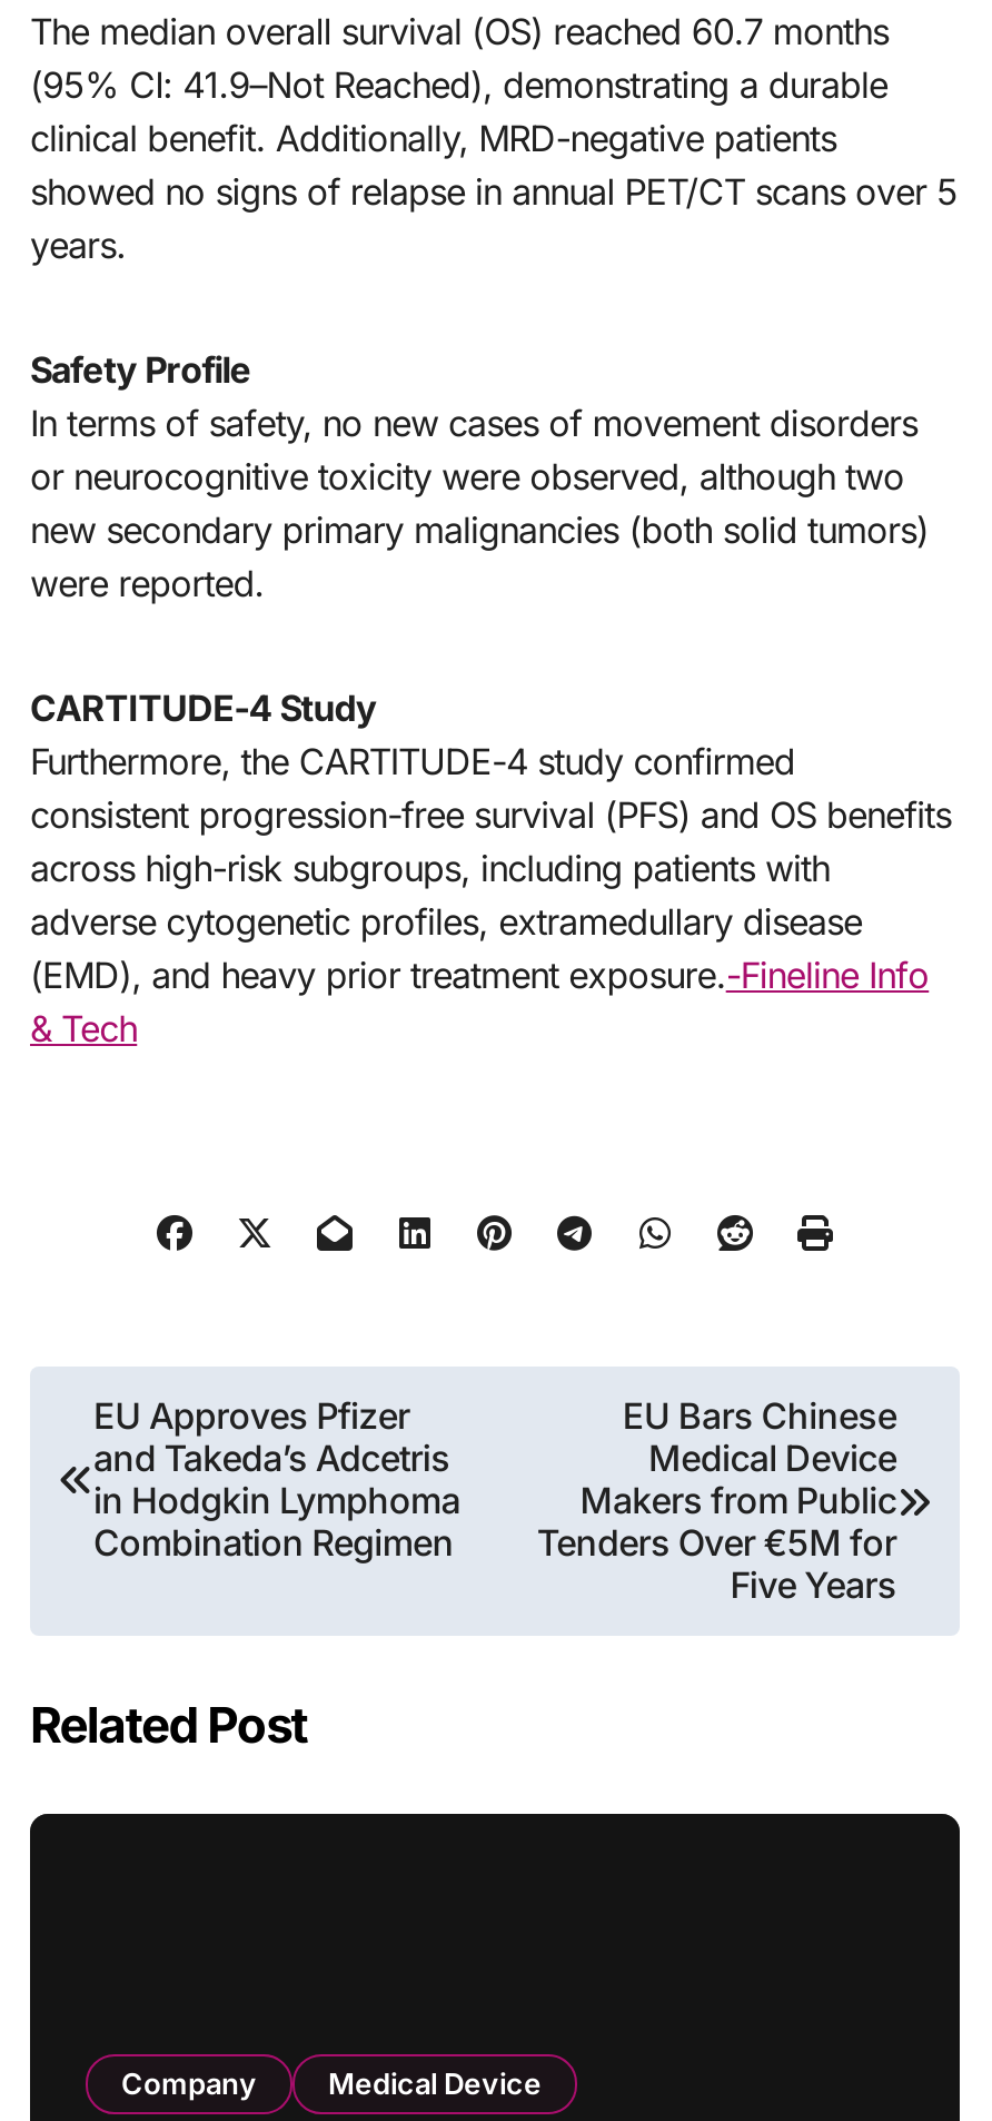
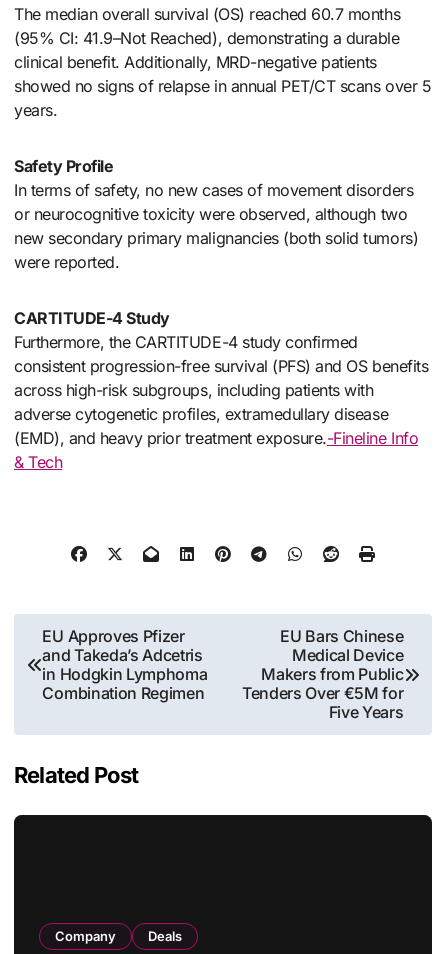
[328,2065,542,2101] Medical Device -> [148,928,182,944] Deals

